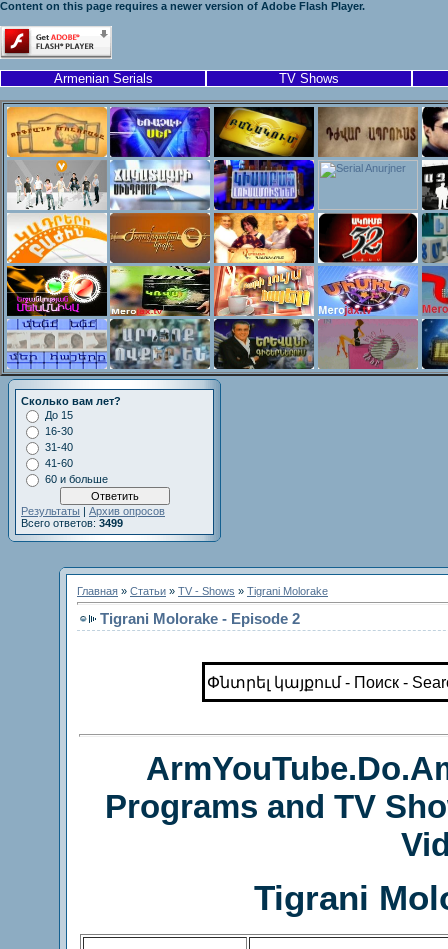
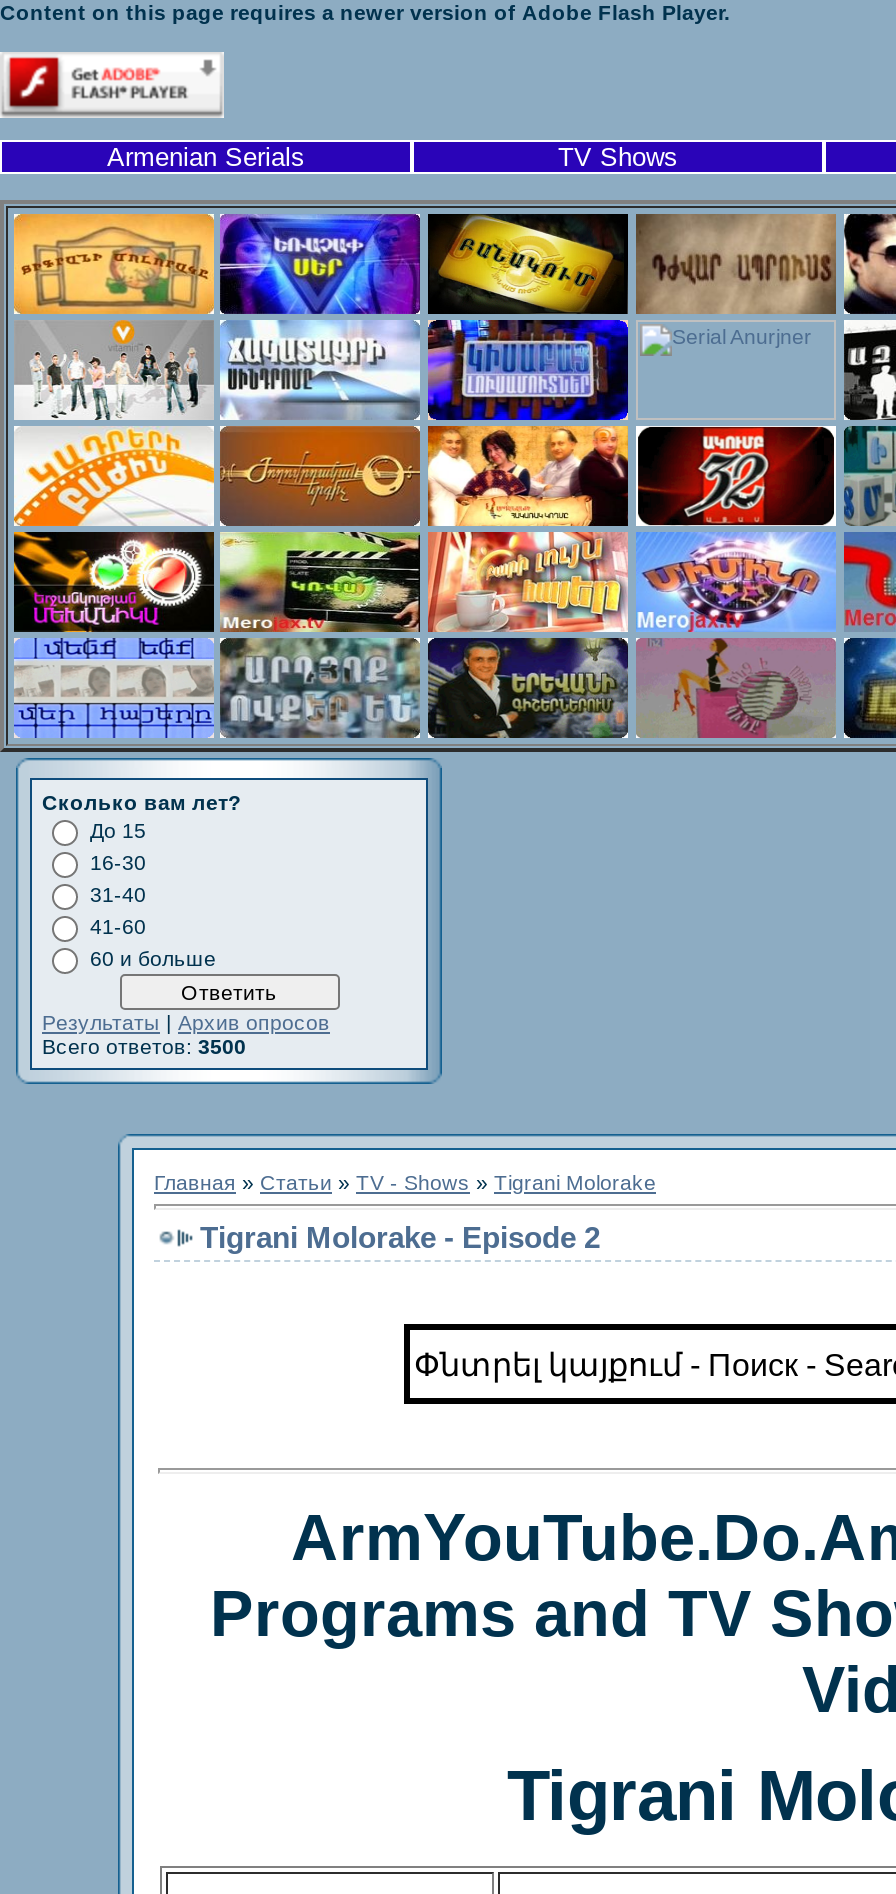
[21,517,123,529] Всего ответов:3499 -> [42,1034,246,1058] Всего ответов:3500

